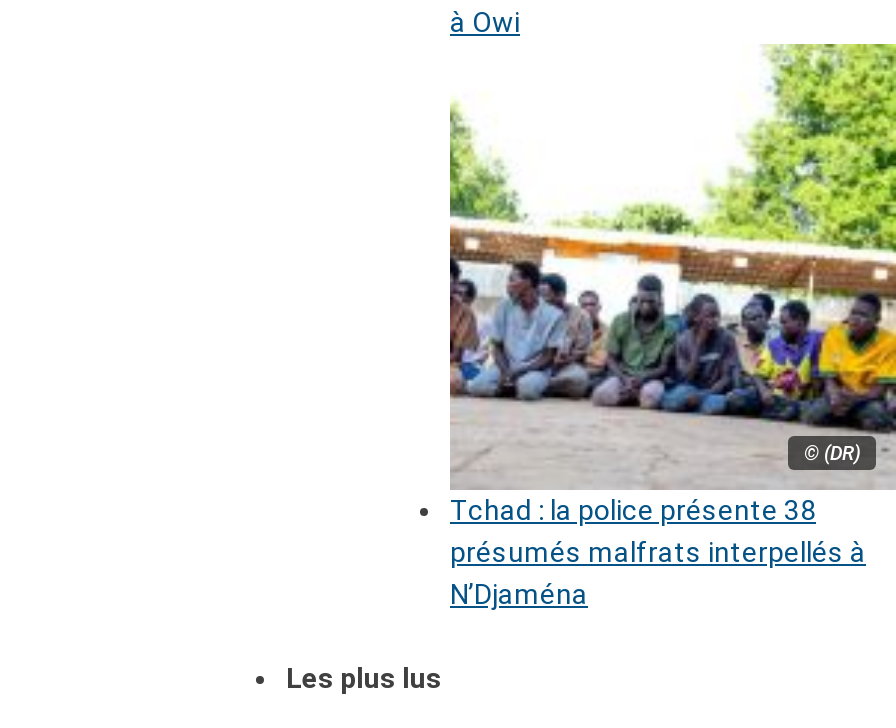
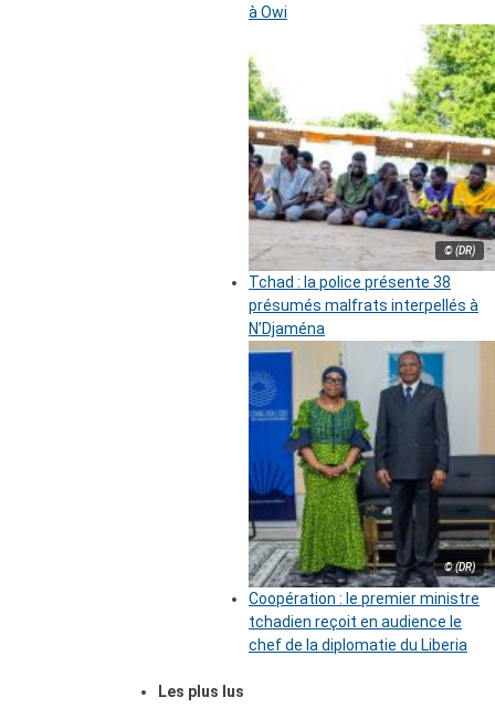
none -> [247,340,492,654] [image] | © (DR) | Coopération : le premier ministre | tchadien reçoit en audience le | chef de la diplomatie du Liberia

